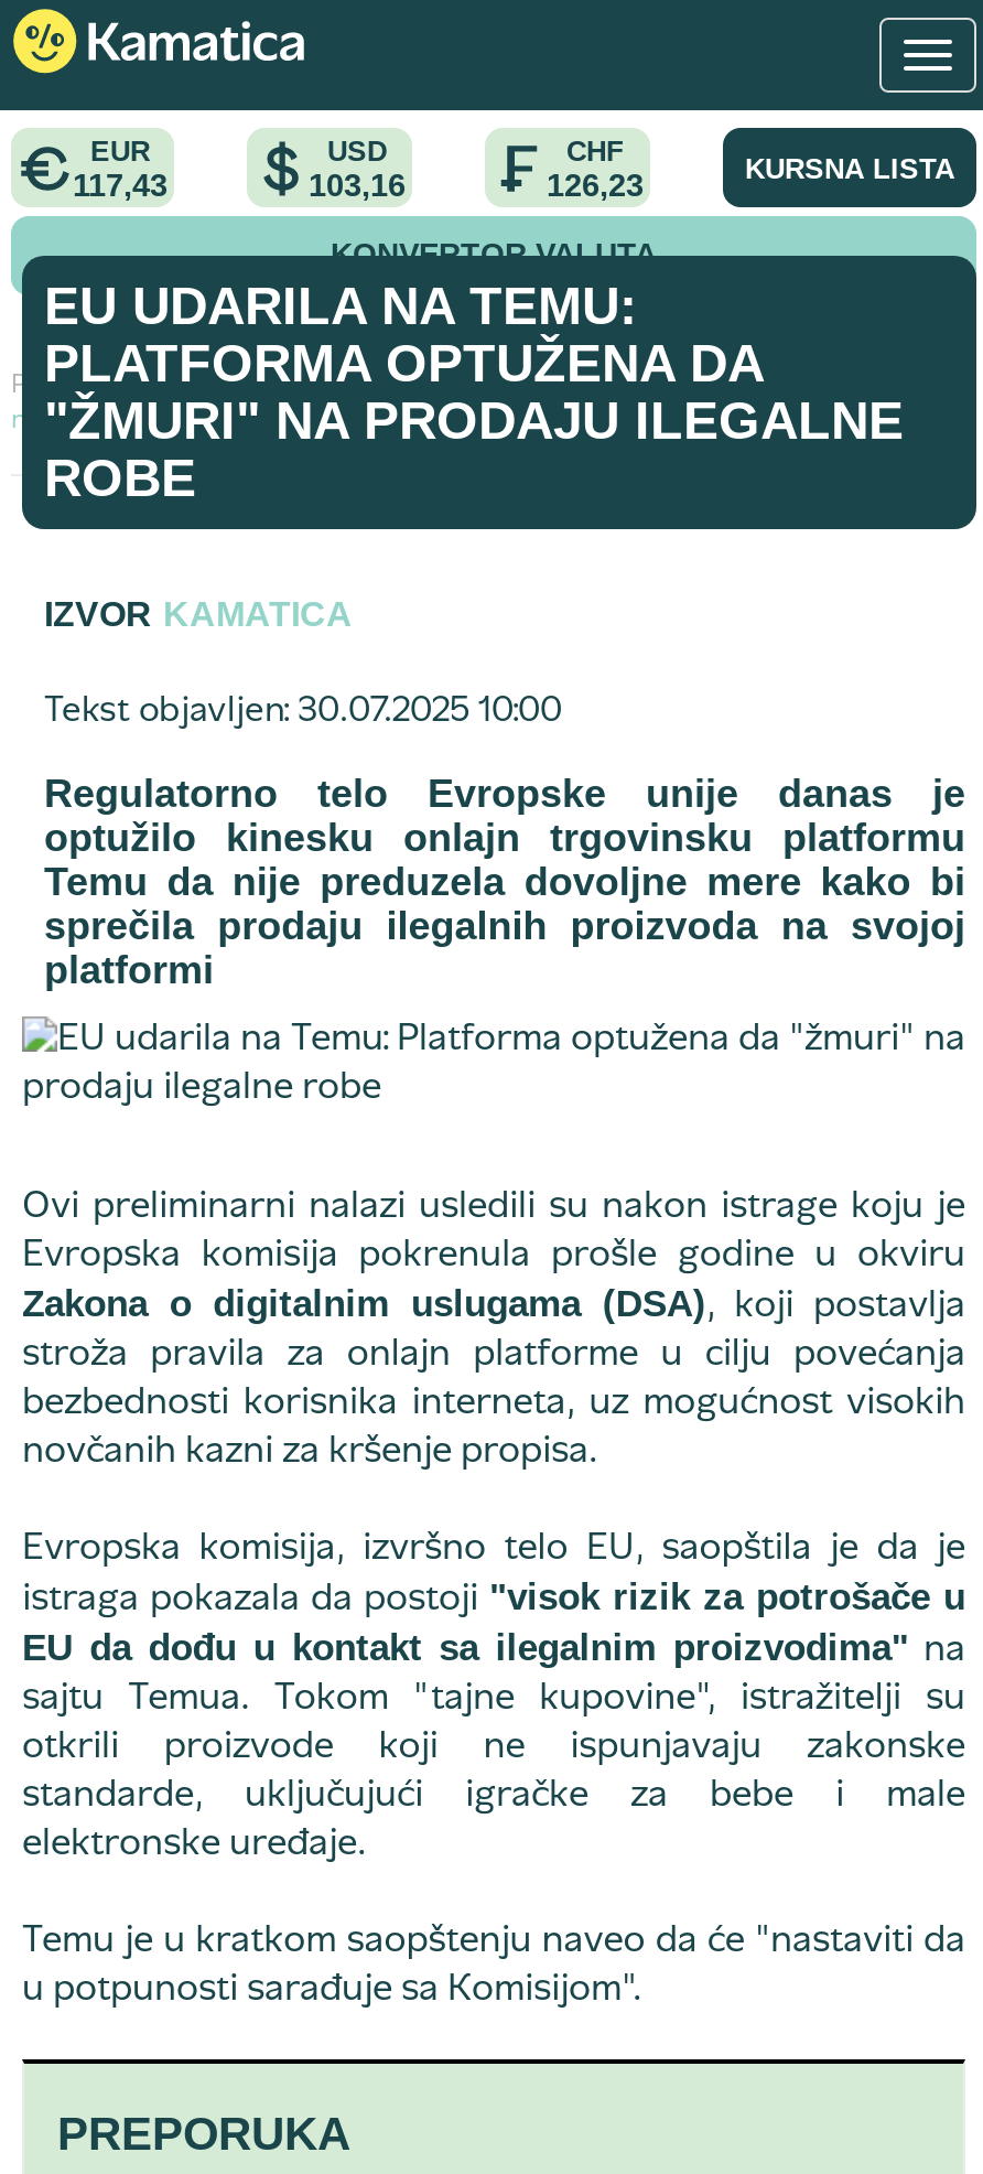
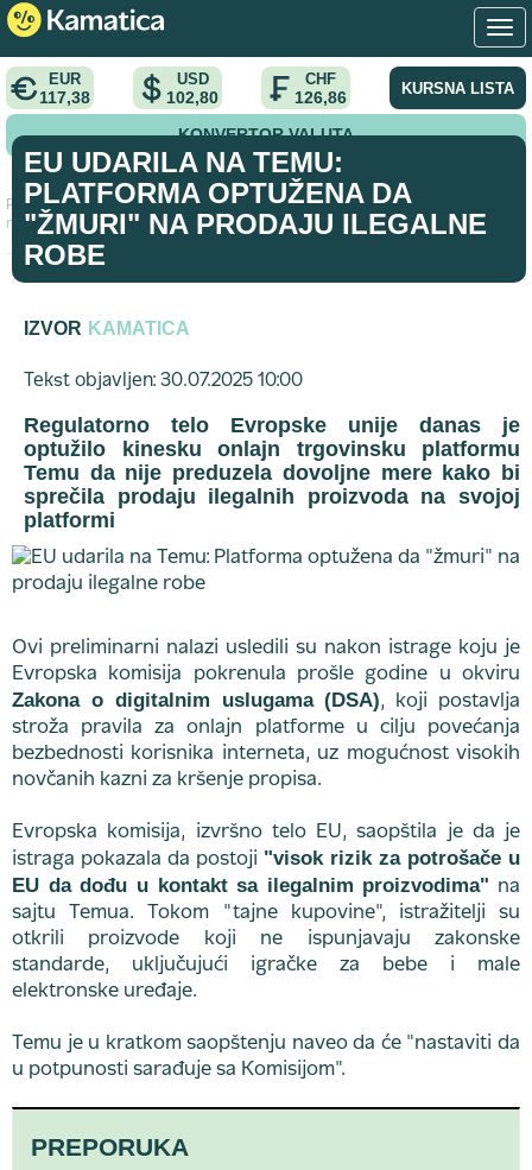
[73,166,168,202] 117,43 -> [39,87,90,106] 117,38
[309,166,406,202] 103,16 -> [166,87,218,106] 102,80
[547,166,644,202] 126,23 -> [294,87,347,106] 126,86

